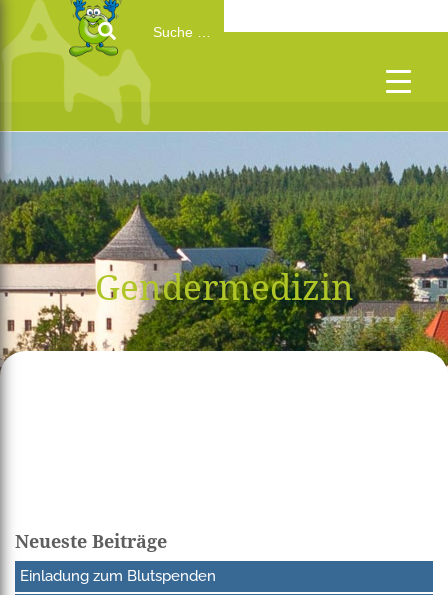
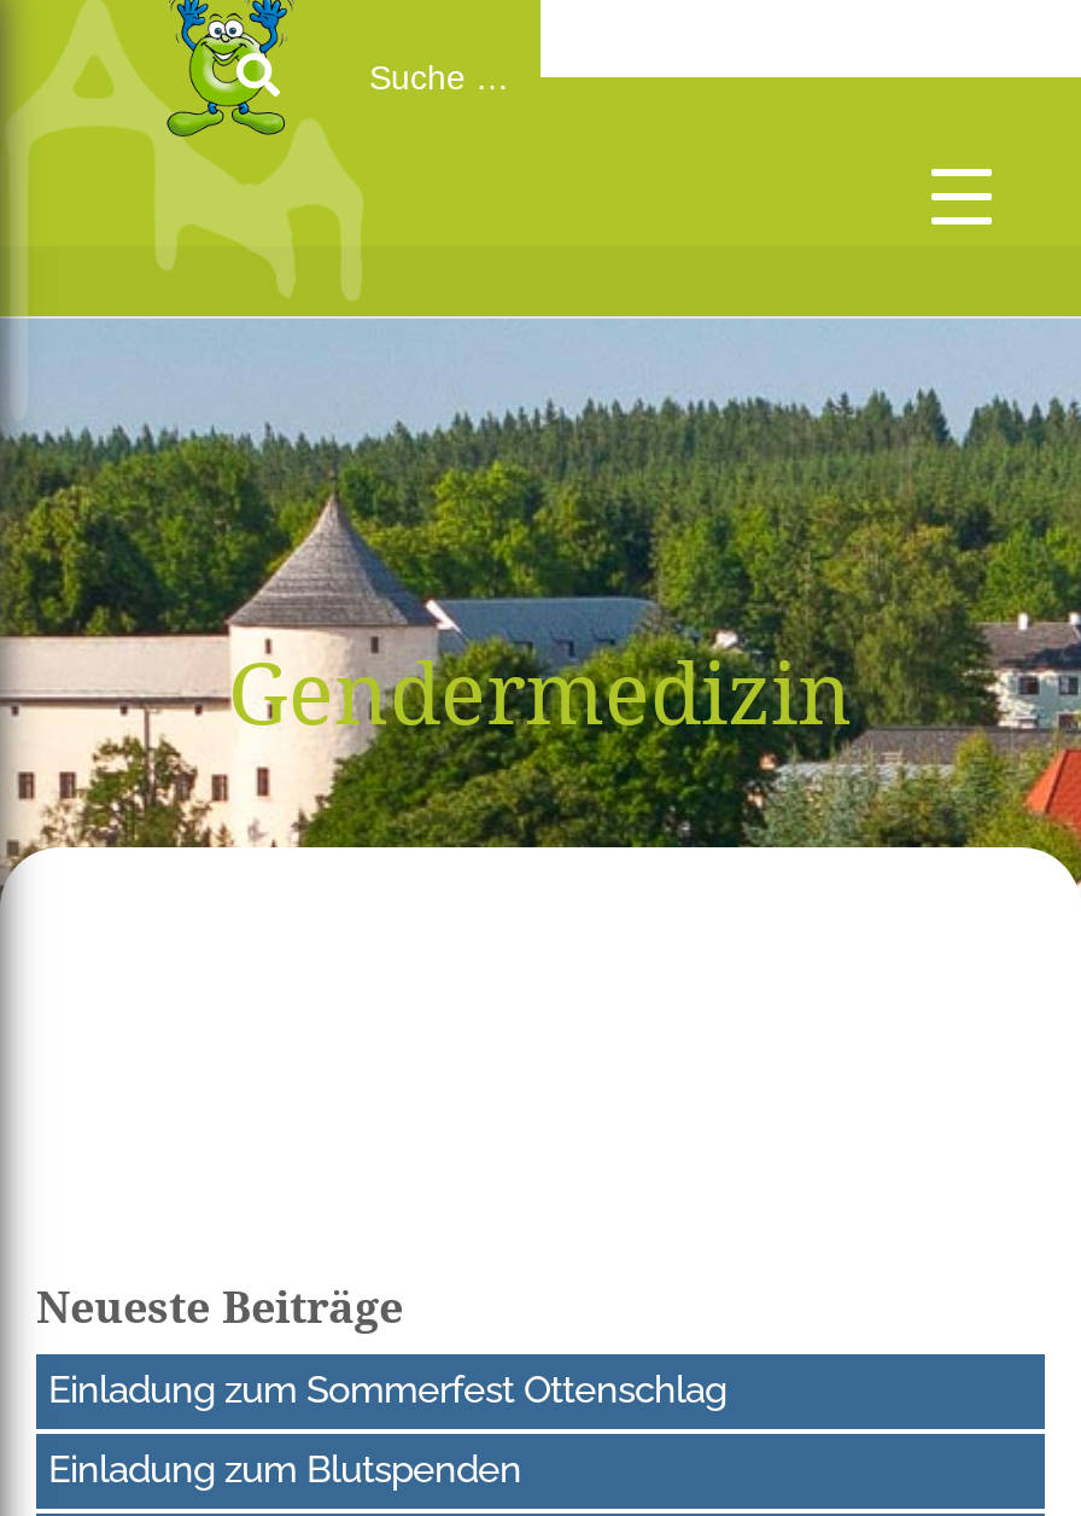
none -> [48,1369,726,1412] Einladung zum Sommerfest Ottenschlag

